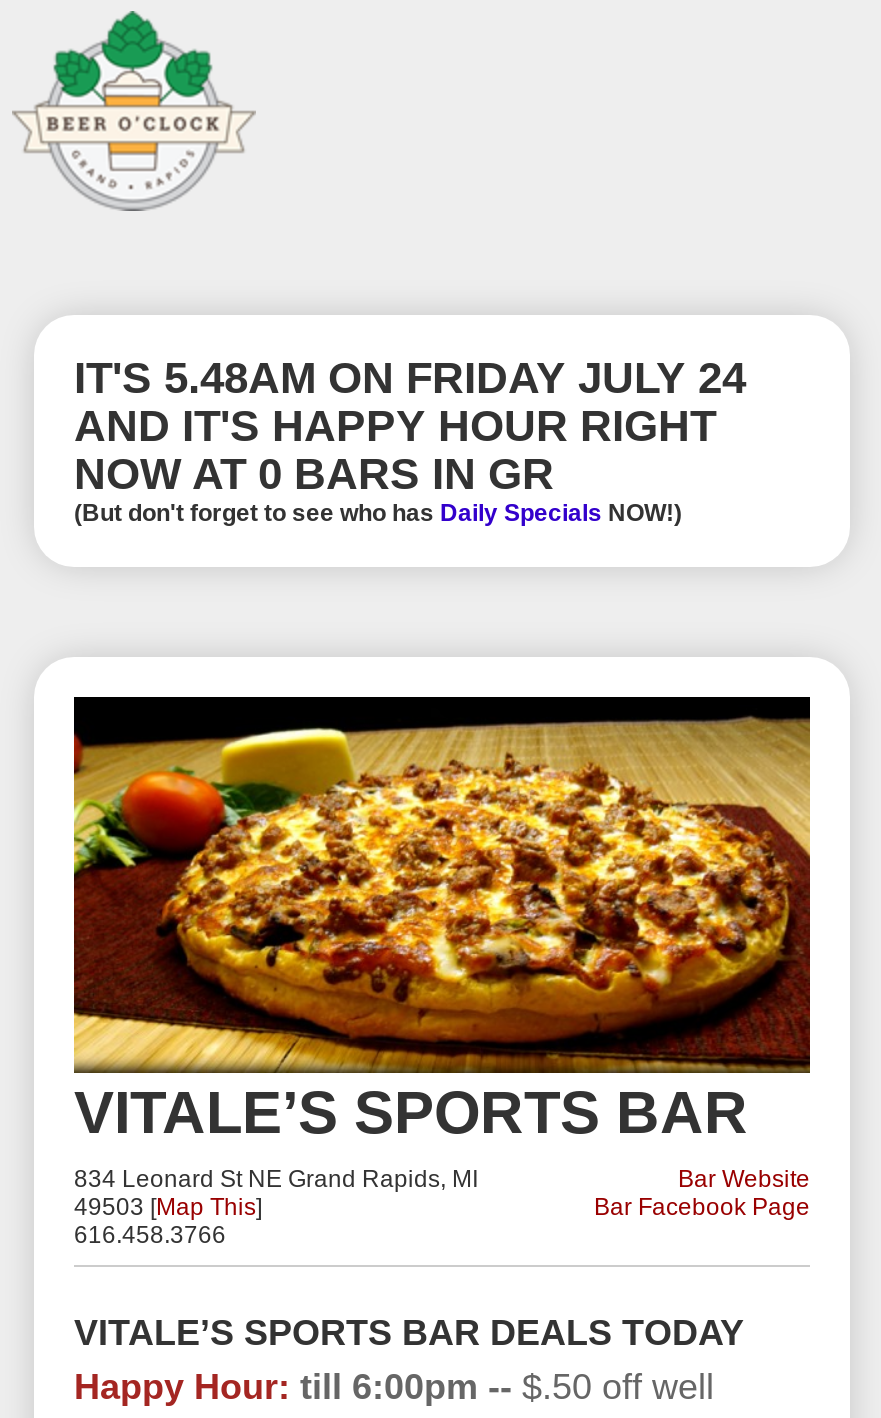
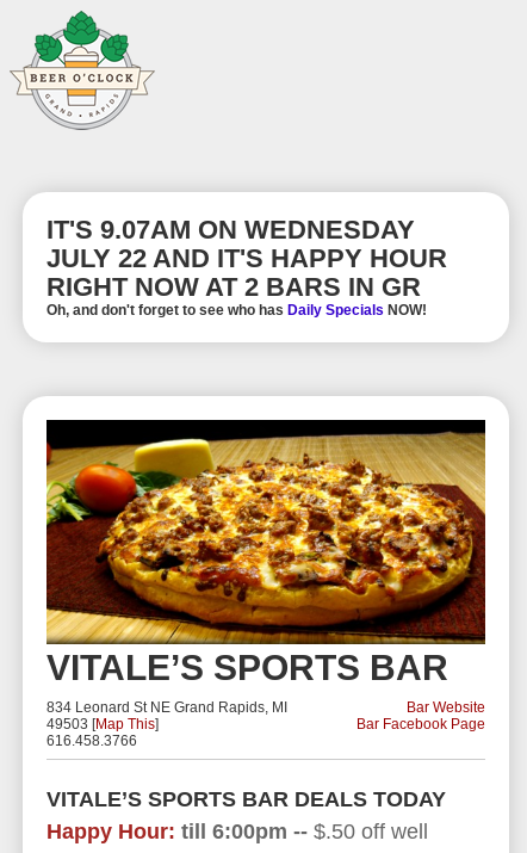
[74,353,746,527] IT'S 5.48AM ON FRIDAY JULY 24 | AND IT'S HAPPY HOUR RIGHT | NOW AT 0 BARS IN GR | (But don't forget to see who has Daily Specials NOW!) -> [46,215,447,318] IT'S 9.07AM ON WEDNESDAY | JULY 22 AND IT'S HAPPY HOUR | RIGHT NOW AT 2 BARS IN GR | Oh, and don't forget to see who has Daily Specials NOW!

